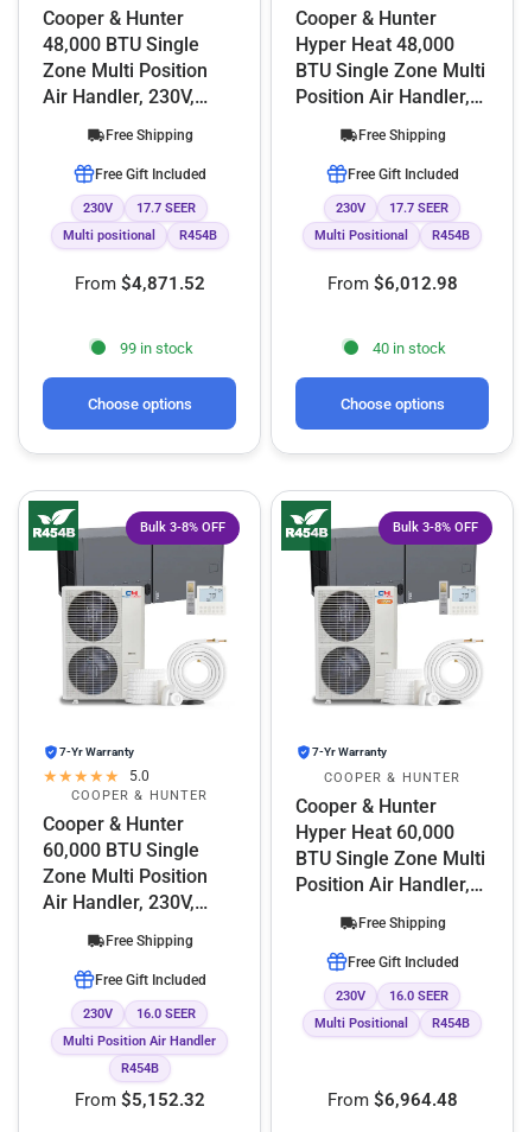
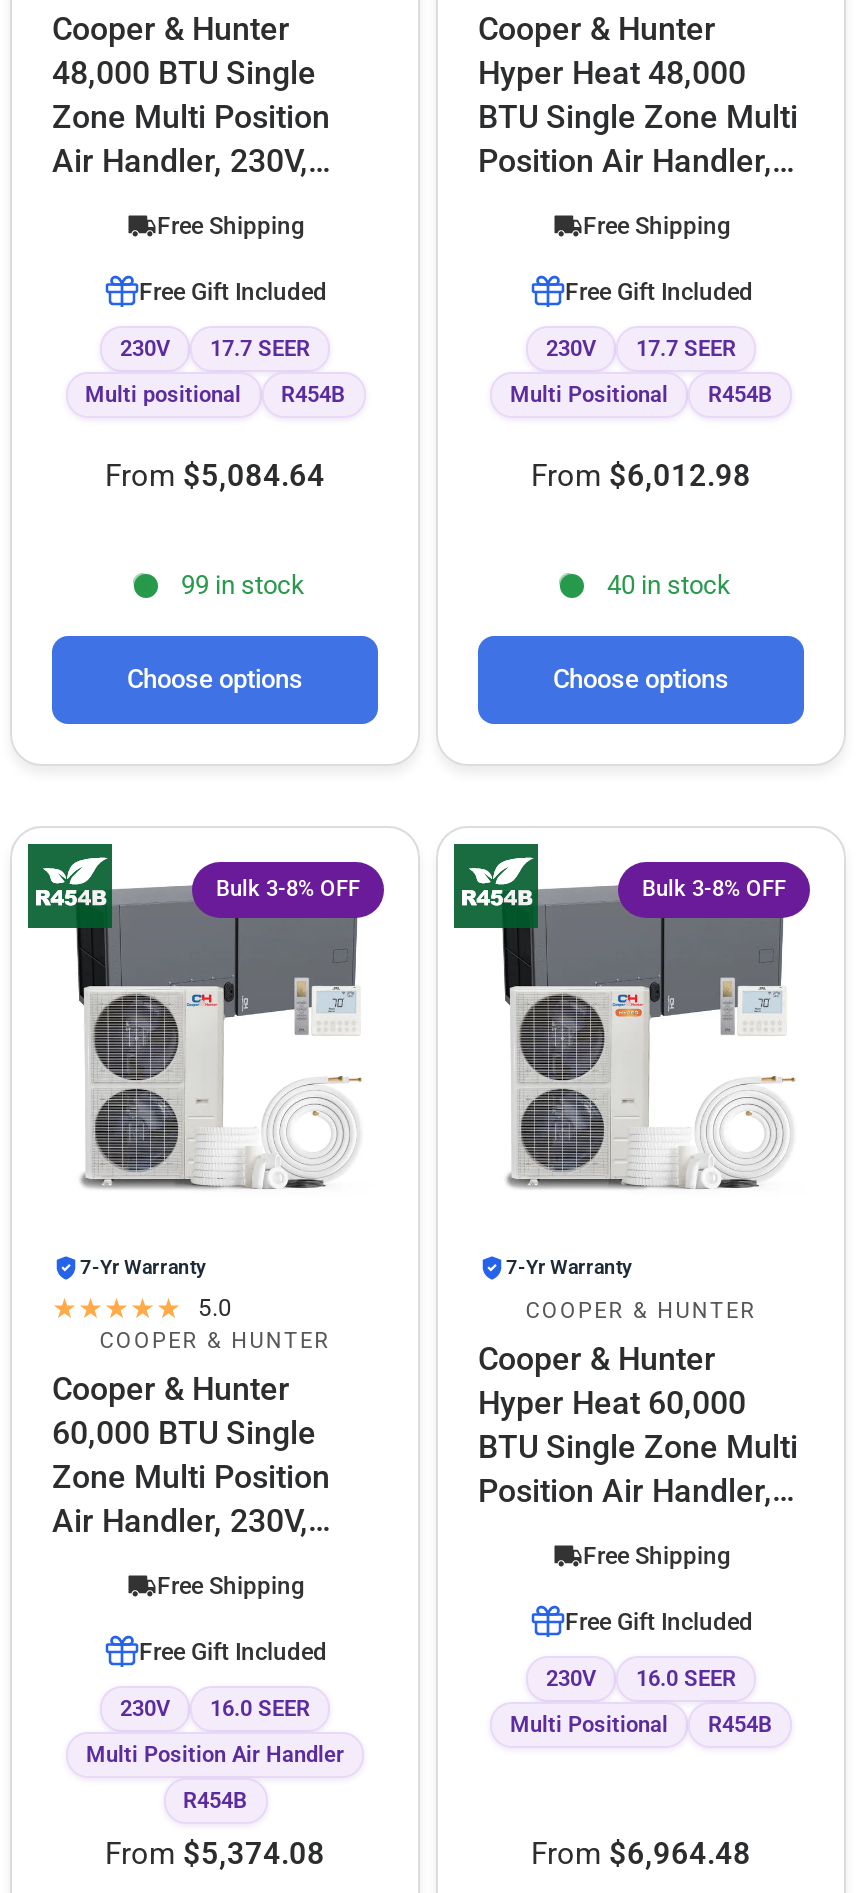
[74,272,205,294] From $4,871.52 -> [105,458,325,494] From $5,084.64
[74,1089,205,1111] From $5,152.32 -> [105,1835,325,1871] From $5,374.08

